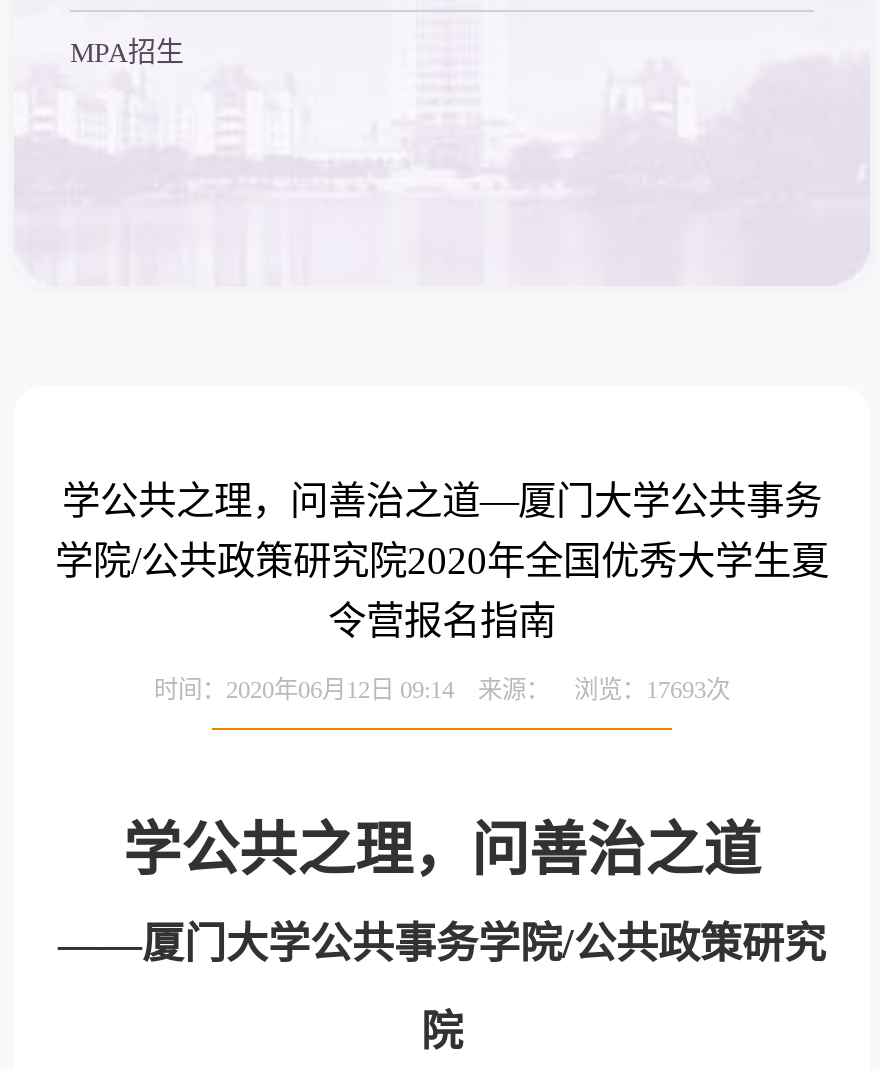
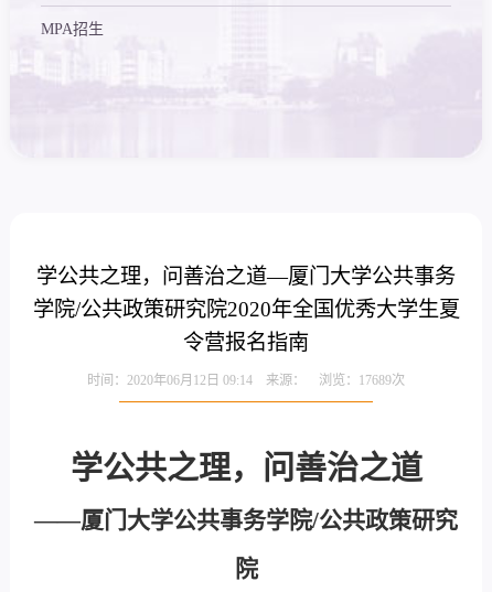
[154,678,730,704] 时间：2020年06月12日 09:14 来源： 浏览：17693次 -> [87,374,405,388] 时间：2020年06月12日 09:14 来源： 浏览：17689次

